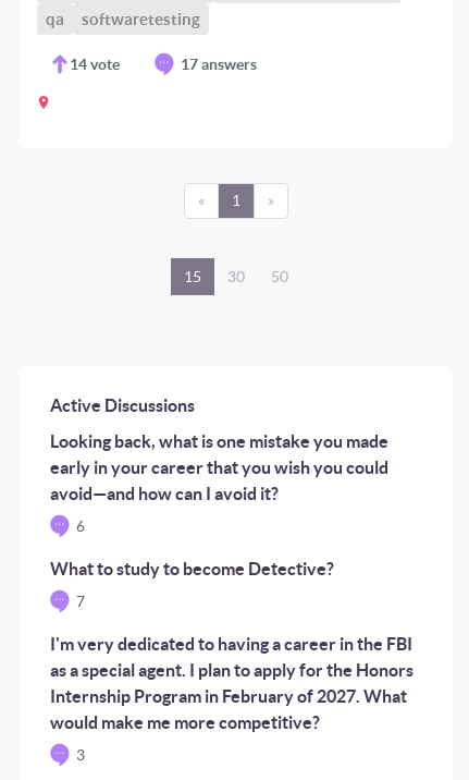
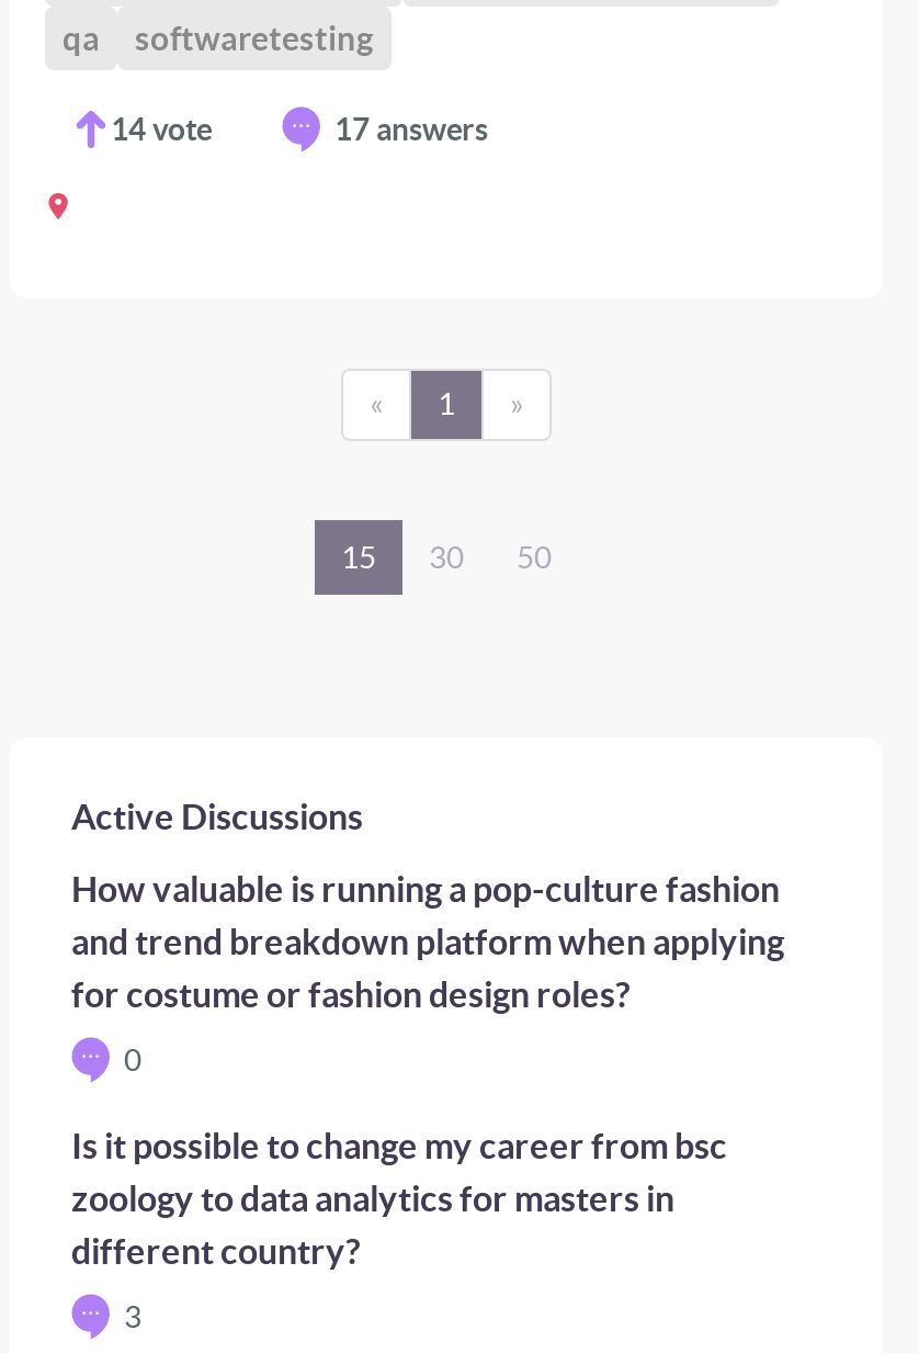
[50,431,414,732] Looking back, what is one mistake you made | early in your career that you wish you could | avoid—and how can I avoid it? | 6 | What to study to become Detective? | 7 | I'm very dedicated to having a career in the FBI | as a special agent. I plan to apply for the Honors | Internship Program in February of 2027. What | would make me more competitive? -> [71,869,784,1271] How valuable is running a pop-culture fashion | and trend breakdown platform when applying | for costume or fashion design roles? | 0 | Is it possible to change my career from bsc | zoology to data analytics for masters in | different country?

